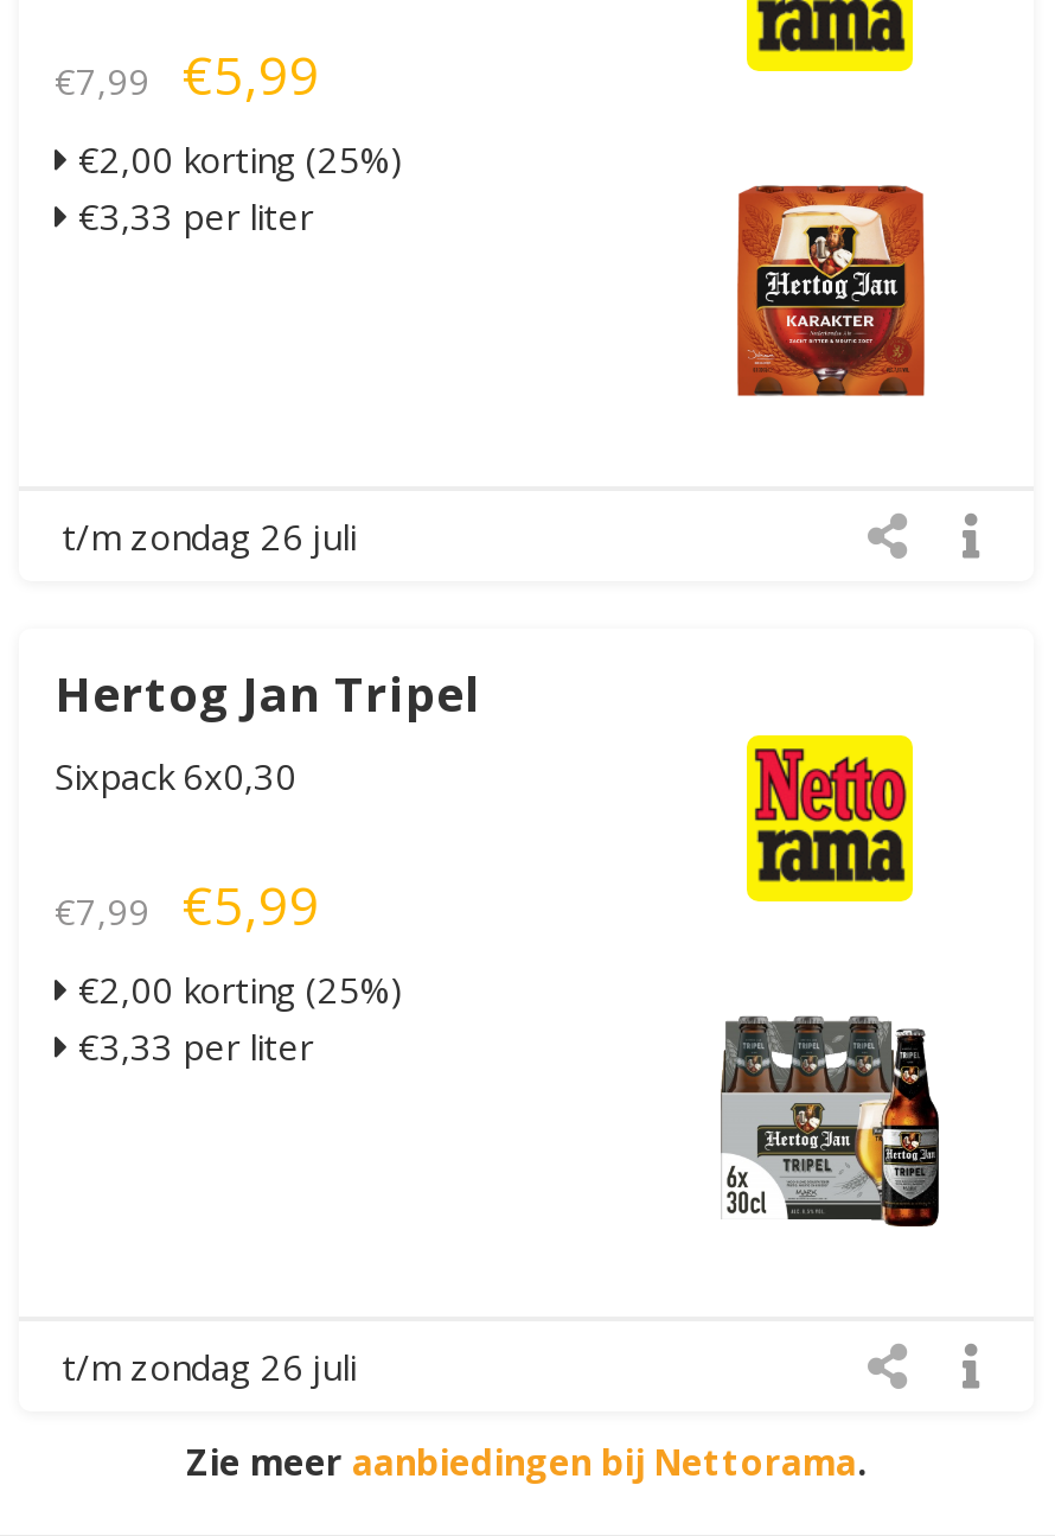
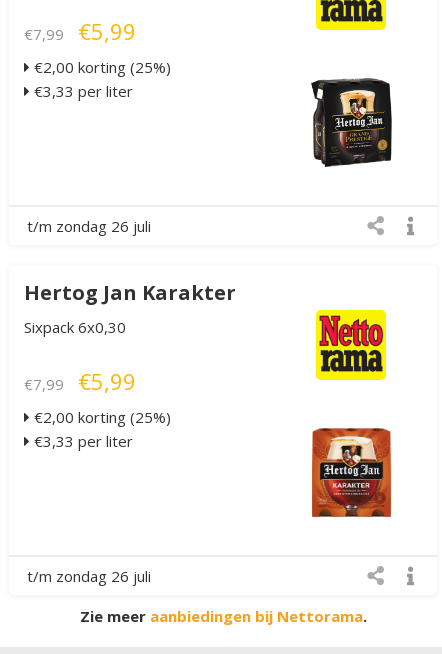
[735,183,927,399] [image] -> [311,77,393,167] [image]
[55,662,481,726] Hertog Jan Tripel -> [24,279,236,306] Hertog Jan Karakter
[718,1015,941,1229] [image] -> [305,427,397,518] [image]

